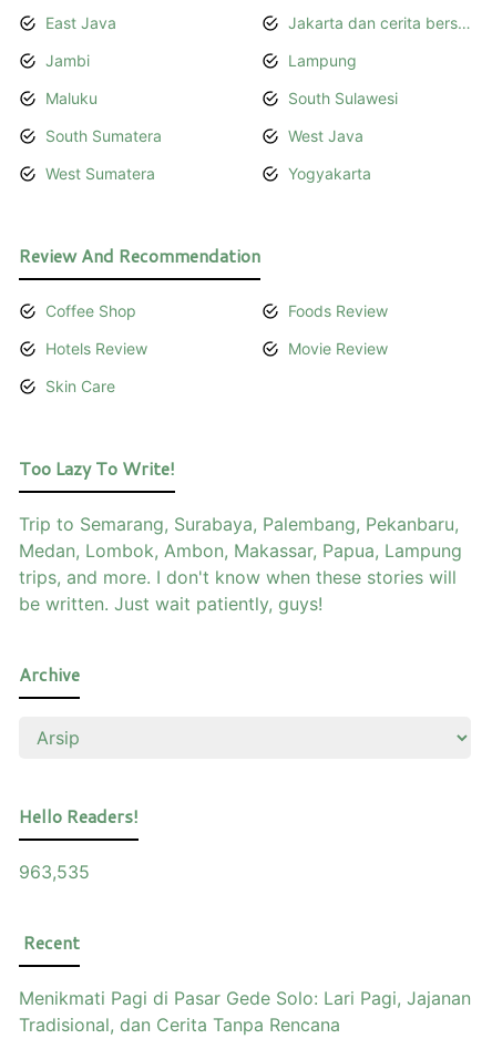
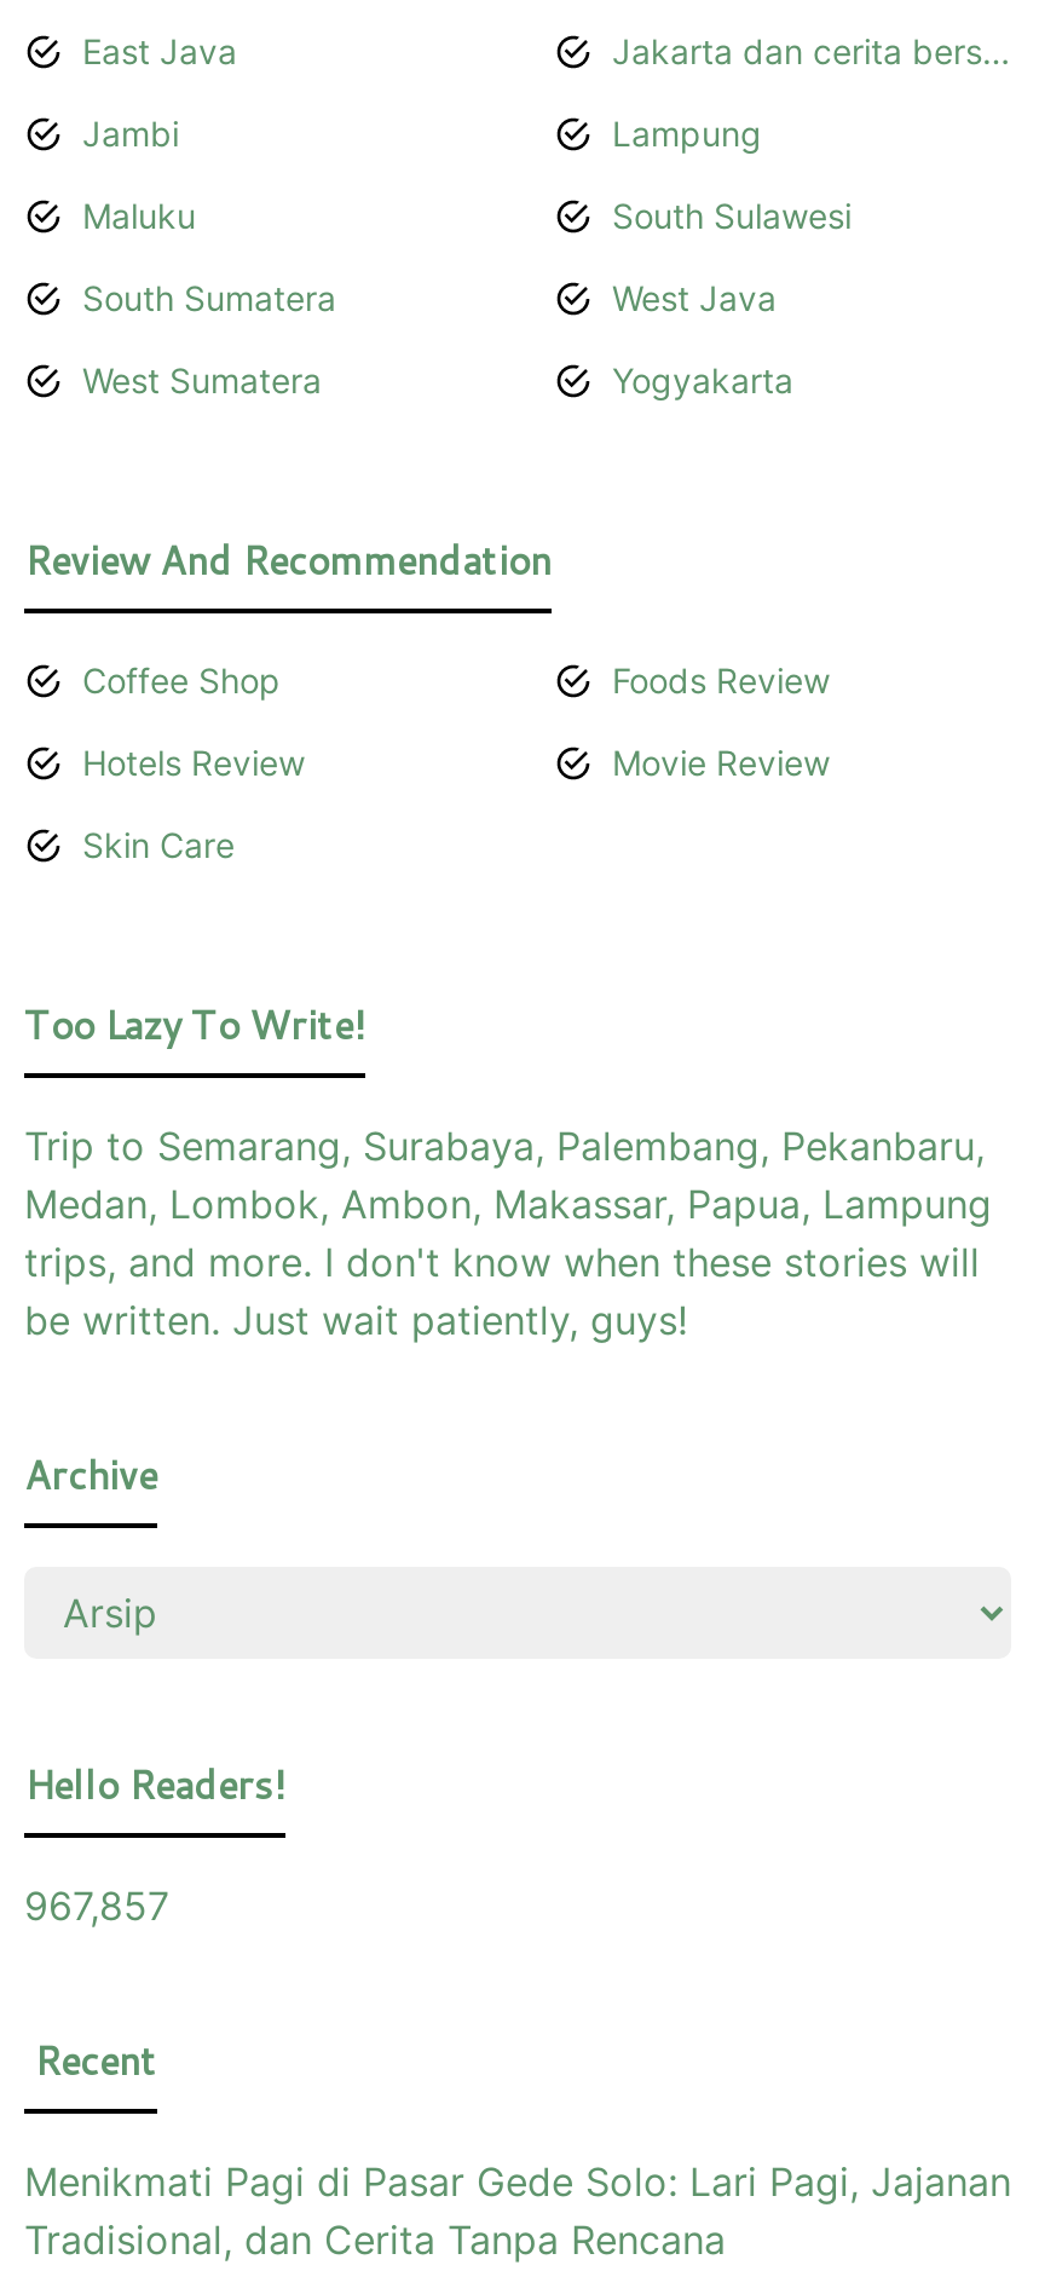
[19,860,90,882] 963,535 -> [24,1881,169,1929] 967,857

